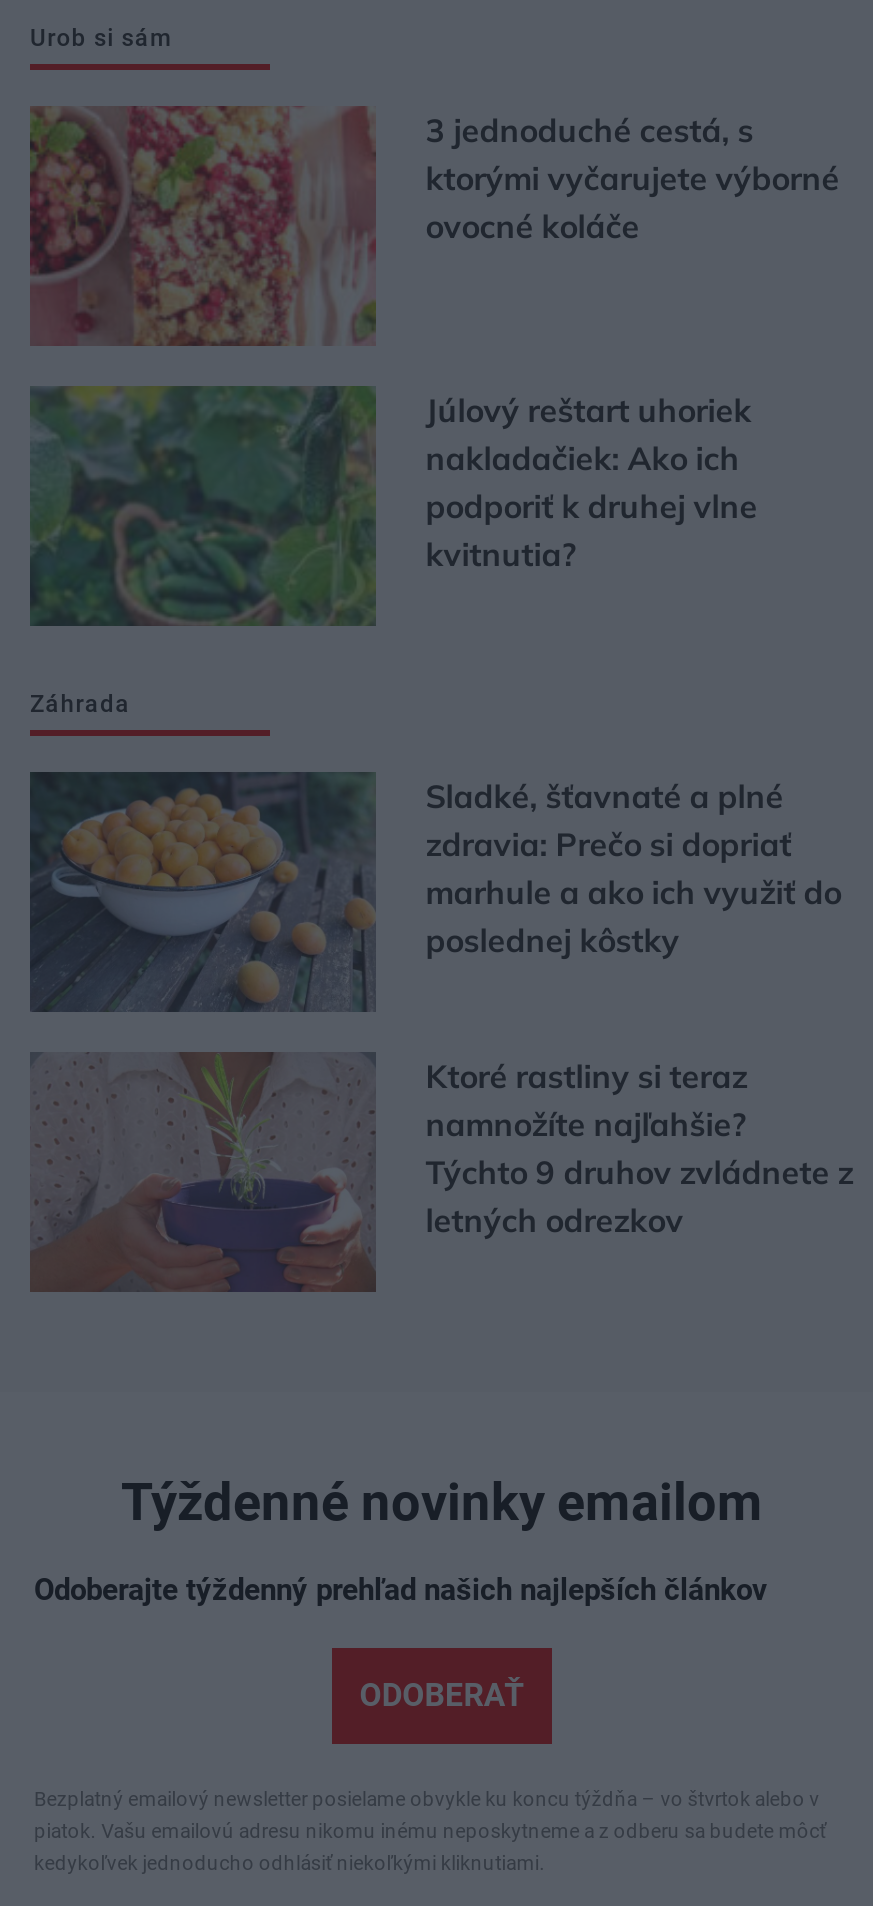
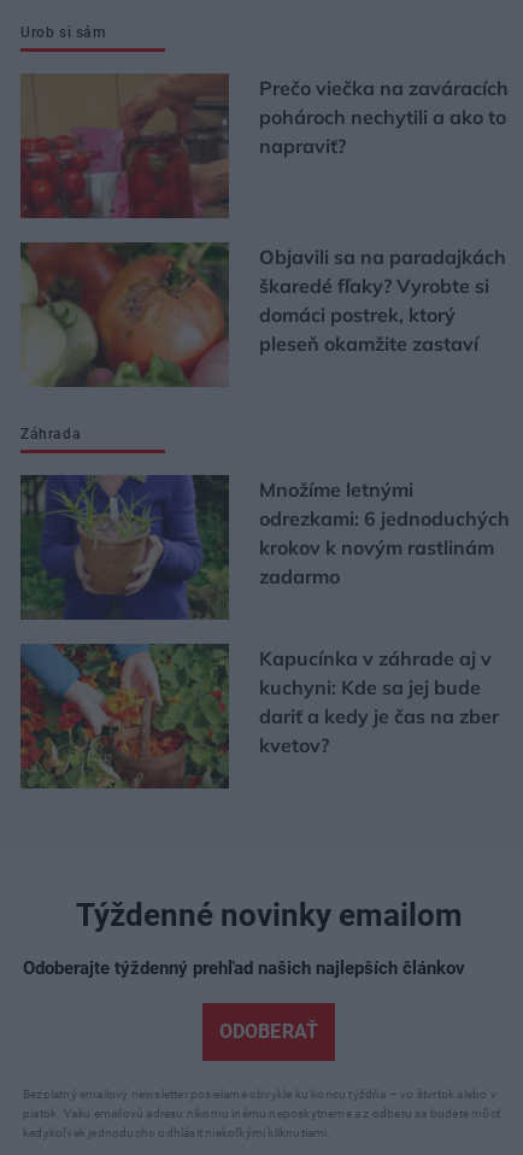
[30,106,840,346] [image] | 3 jednoduché cestá, s | ktorými vyčarujete výborné | ovocné koláče -> [20,72,508,219] [image] | Prečo viečka na zaváracích | pohároch nechytili a ako to | napraviť?
[28,384,758,628] [image] | Júlový reštart uhoriek | nakladačiek: Ako ich | podporiť k druhej vlne | kvitnutia? -> [20,241,506,387] [image] | Objavili sa na paradajkách | škaredé fľaky? Vyrobte si | domáci postrek, ktorý | pleseň okamžite zastaví
[30,770,842,1012] [image] | Sladké, šťavnaté a plné | zdravia: Prečo si dopriať | marhule a ako ich využiť do | poslednej kôstky -> [20,475,510,620] [image] | Množíme letnými | odrezkami: 6 jednoduchých | krokov k novým rastlinám | zadarmo
[30,1050,854,1292] [image] | Ktoré rastliny si teraz | namnožíte najľahšie? | Týchto 9 druhov zvládnete z | letných odrezkov -> [20,643,499,788] [image] | Kapucínka v záhrade aj v | kuchyni: Kde sa jej bude | dariť a kedy je čas na zber | kvetov?

